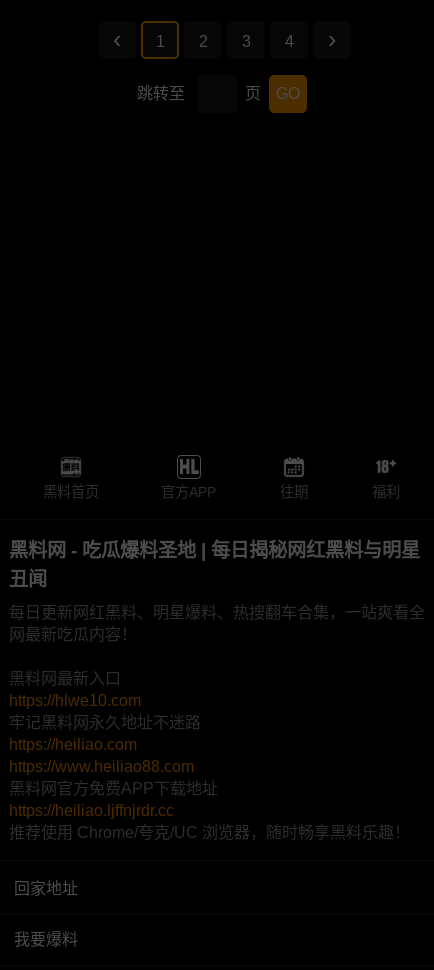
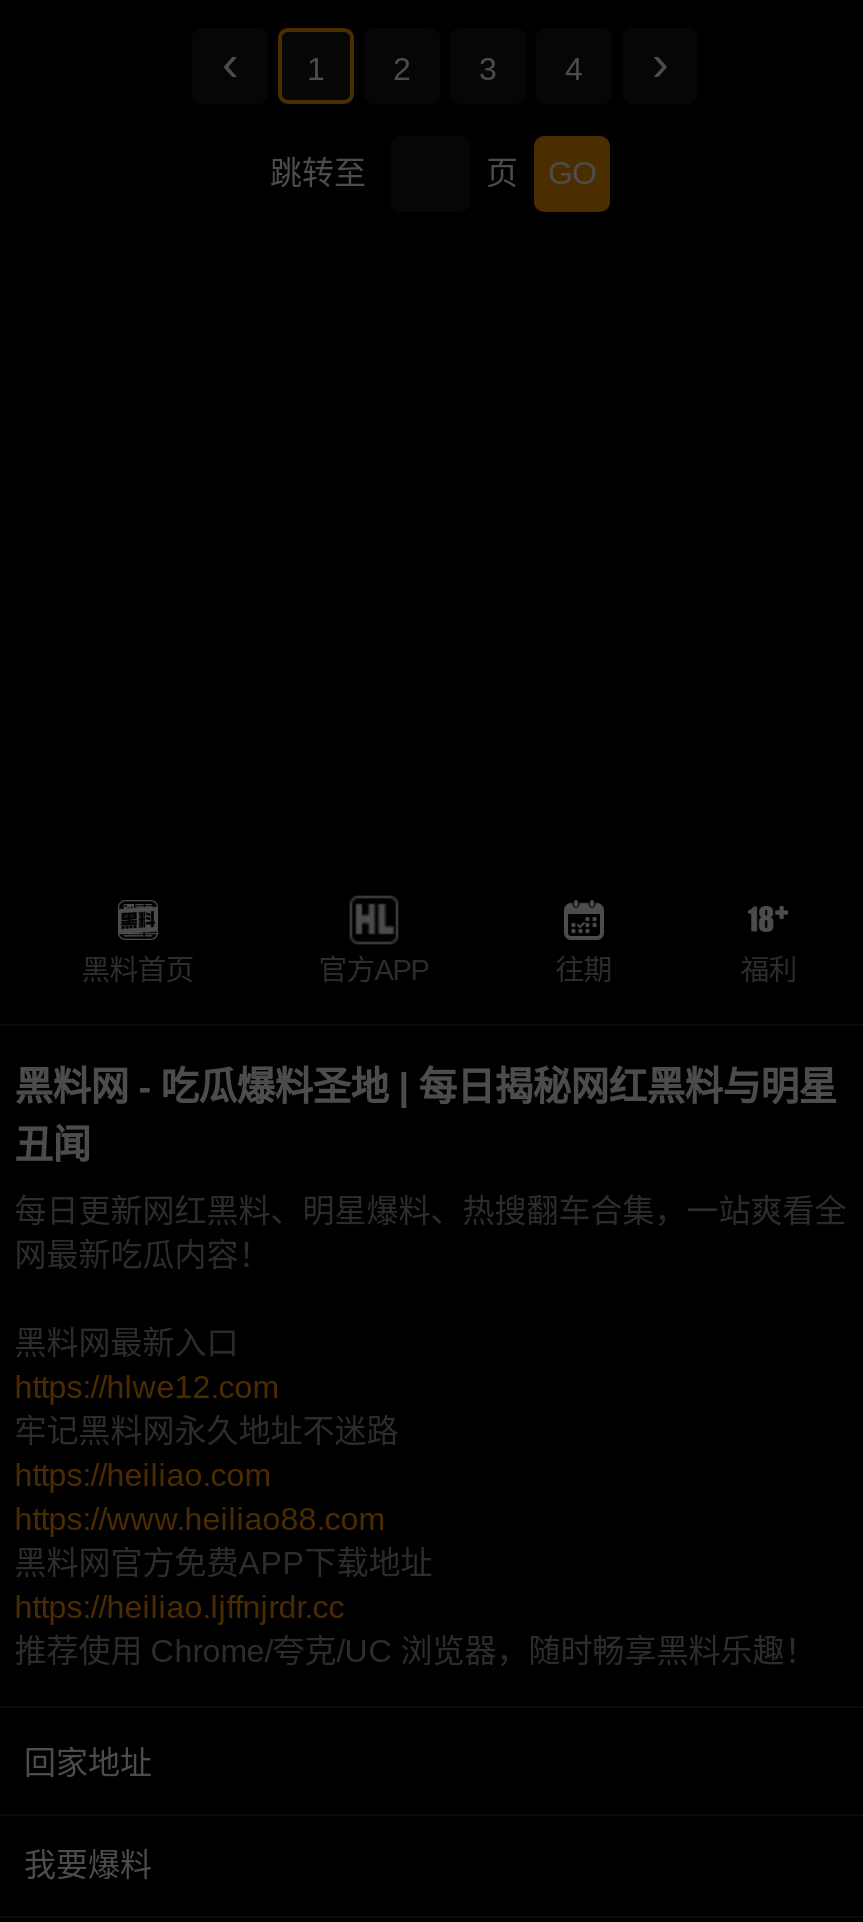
[9,692,141,709] https://hlwe10.com -> [14,1371,278,1405] https://hlwe12.com

